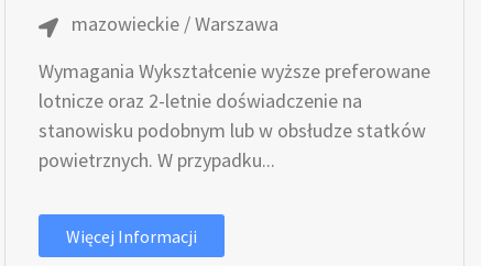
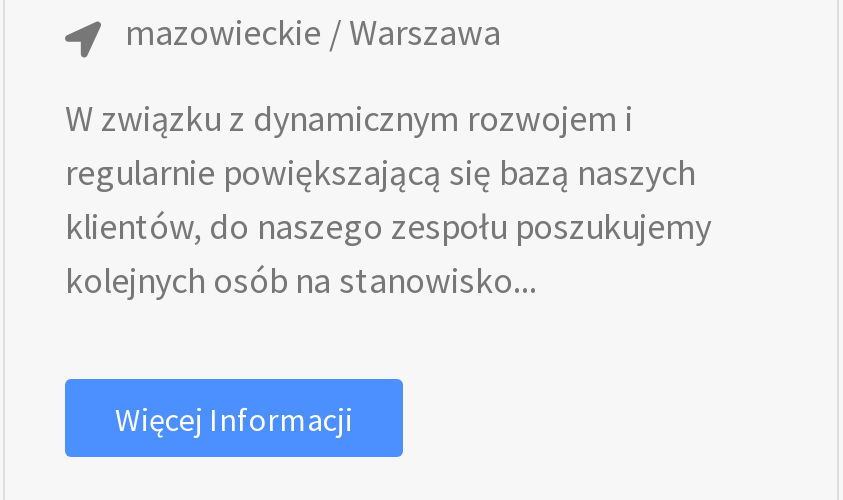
[39,58,430,173] Wymagania Wykształcenie wyższe preferowane | lotnicze oraz 2-letnie doświadczenie na | stanowisku podobnym lub w obsłudze statków | powietrznych. W przypadku... -> [65,95,711,303] W związku z dynamicznym rozwojem i | regularnie powiększającą się bazą naszych | klientów, do naszego zespołu poszukujemy | kolejnych osób na stanowisko...

